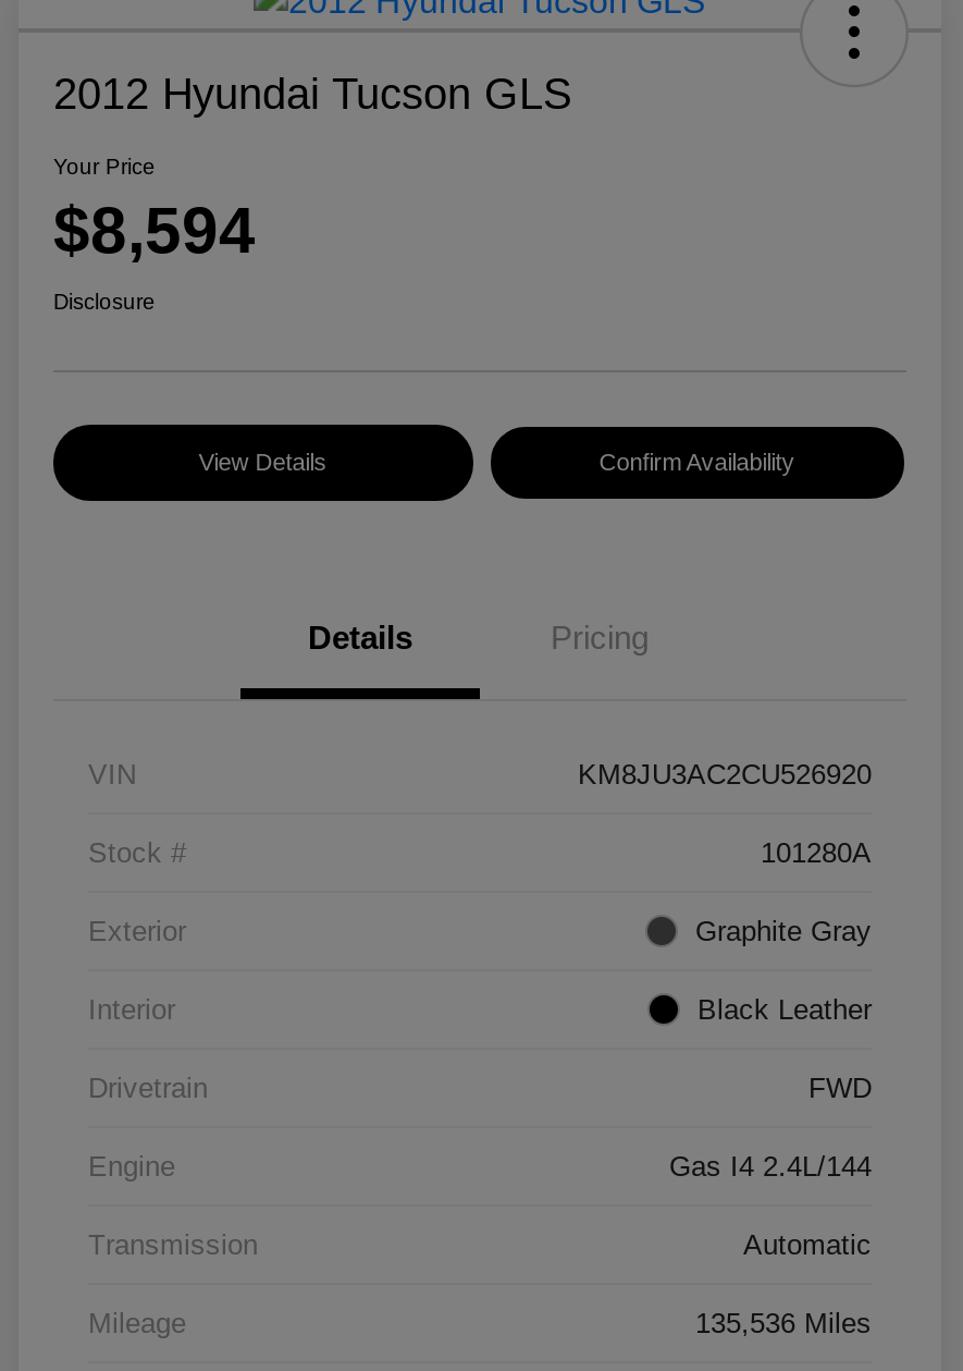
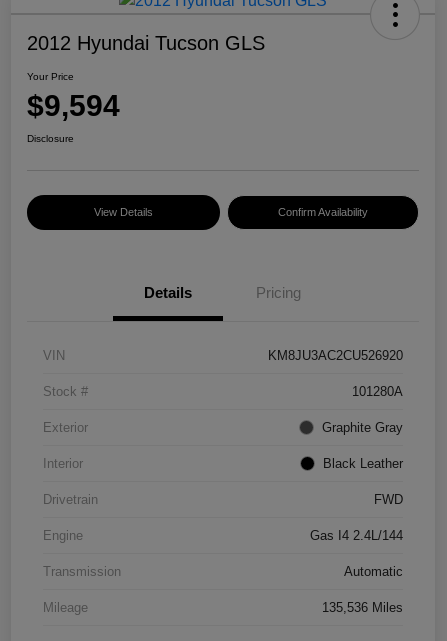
[53,194,256,266] $8,594 -> [27,89,120,122] $9,594

